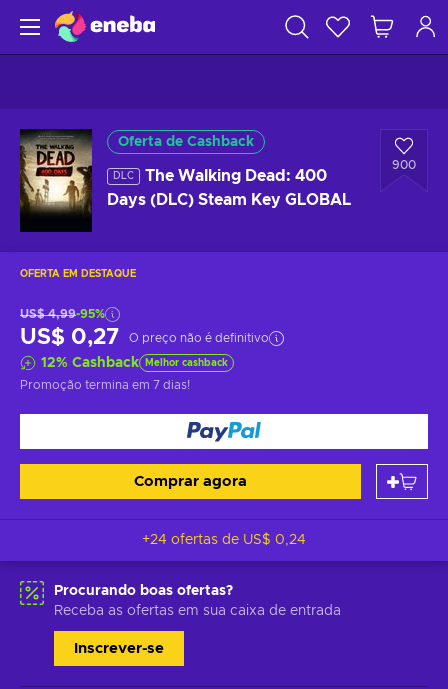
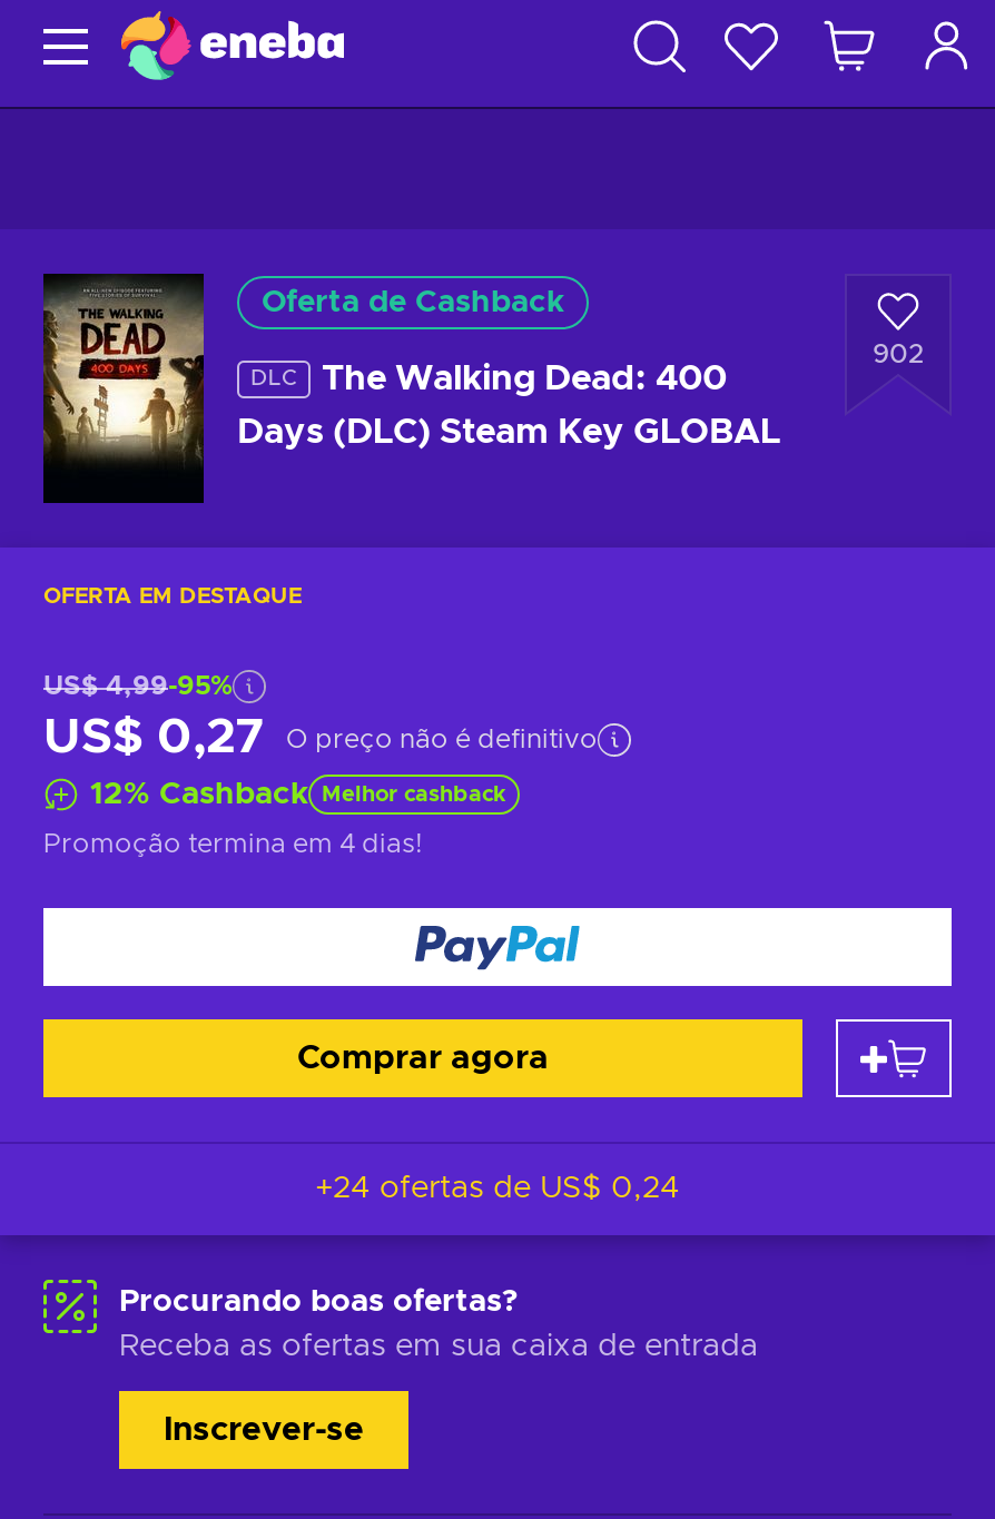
[392,159,416,171] 900 -> [873,342,924,368] 902
[20,379,190,391] Promoção termina em 7 dias! -> [43,830,422,857] Promoção termina em 4 dias!

